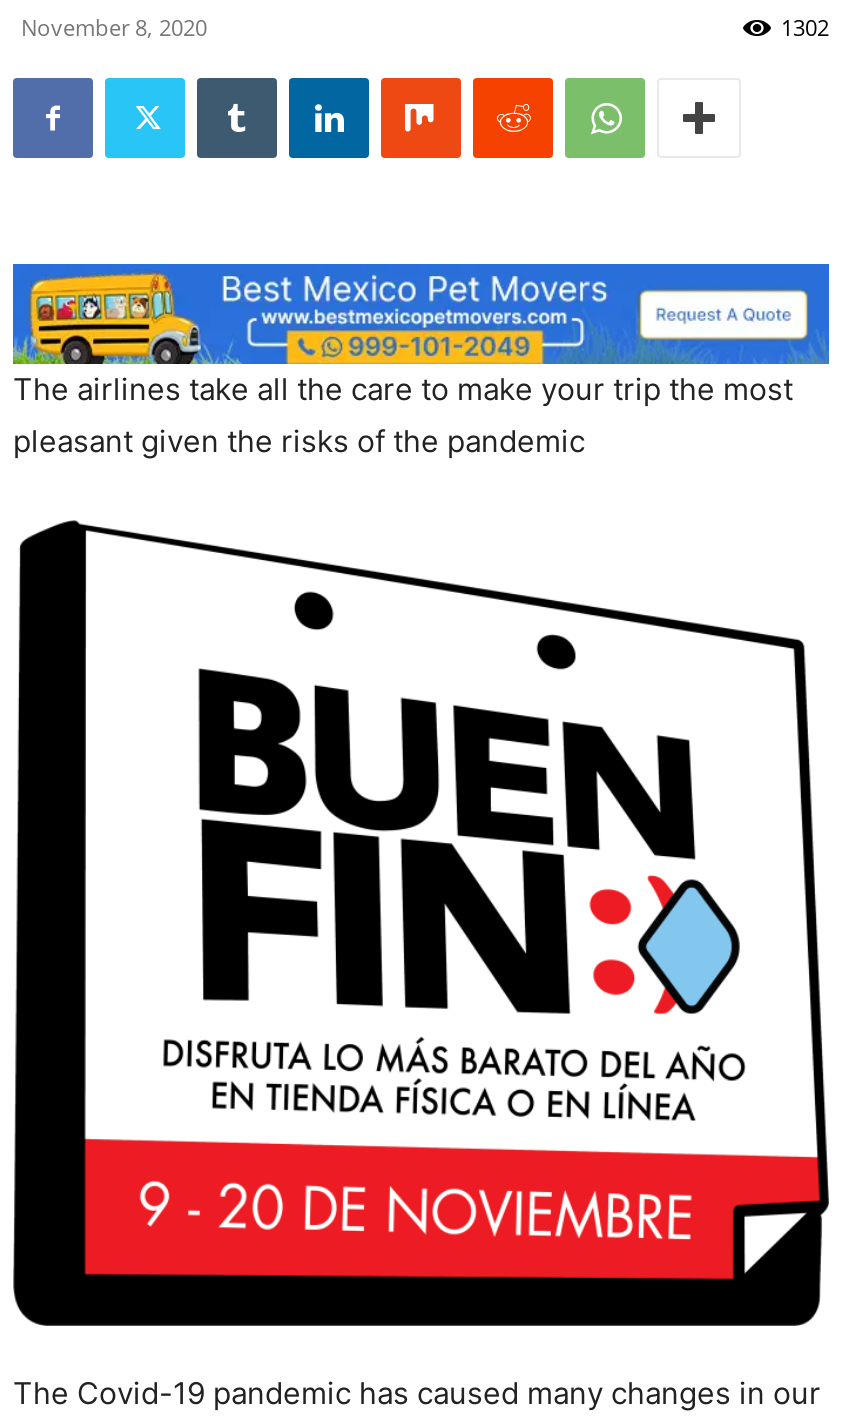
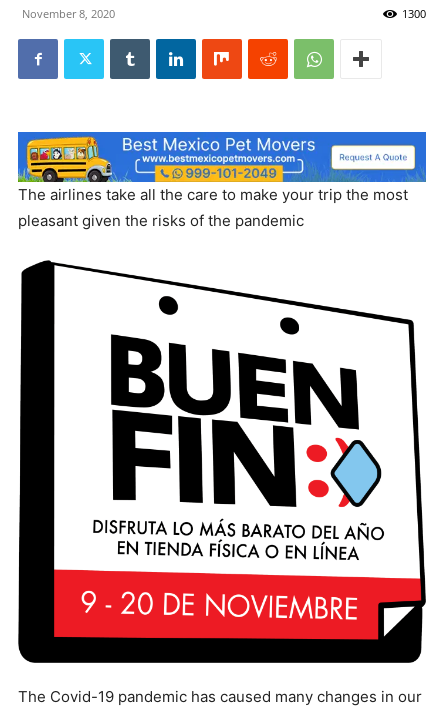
[781,12,829,42] 1302 -> [402,6,426,21] 1300

